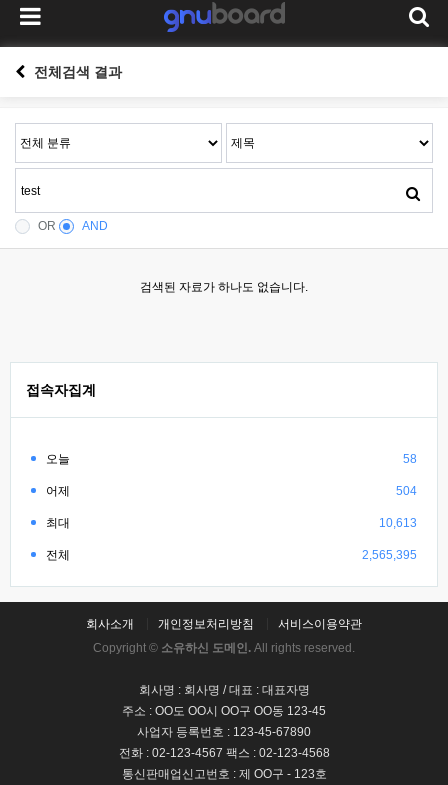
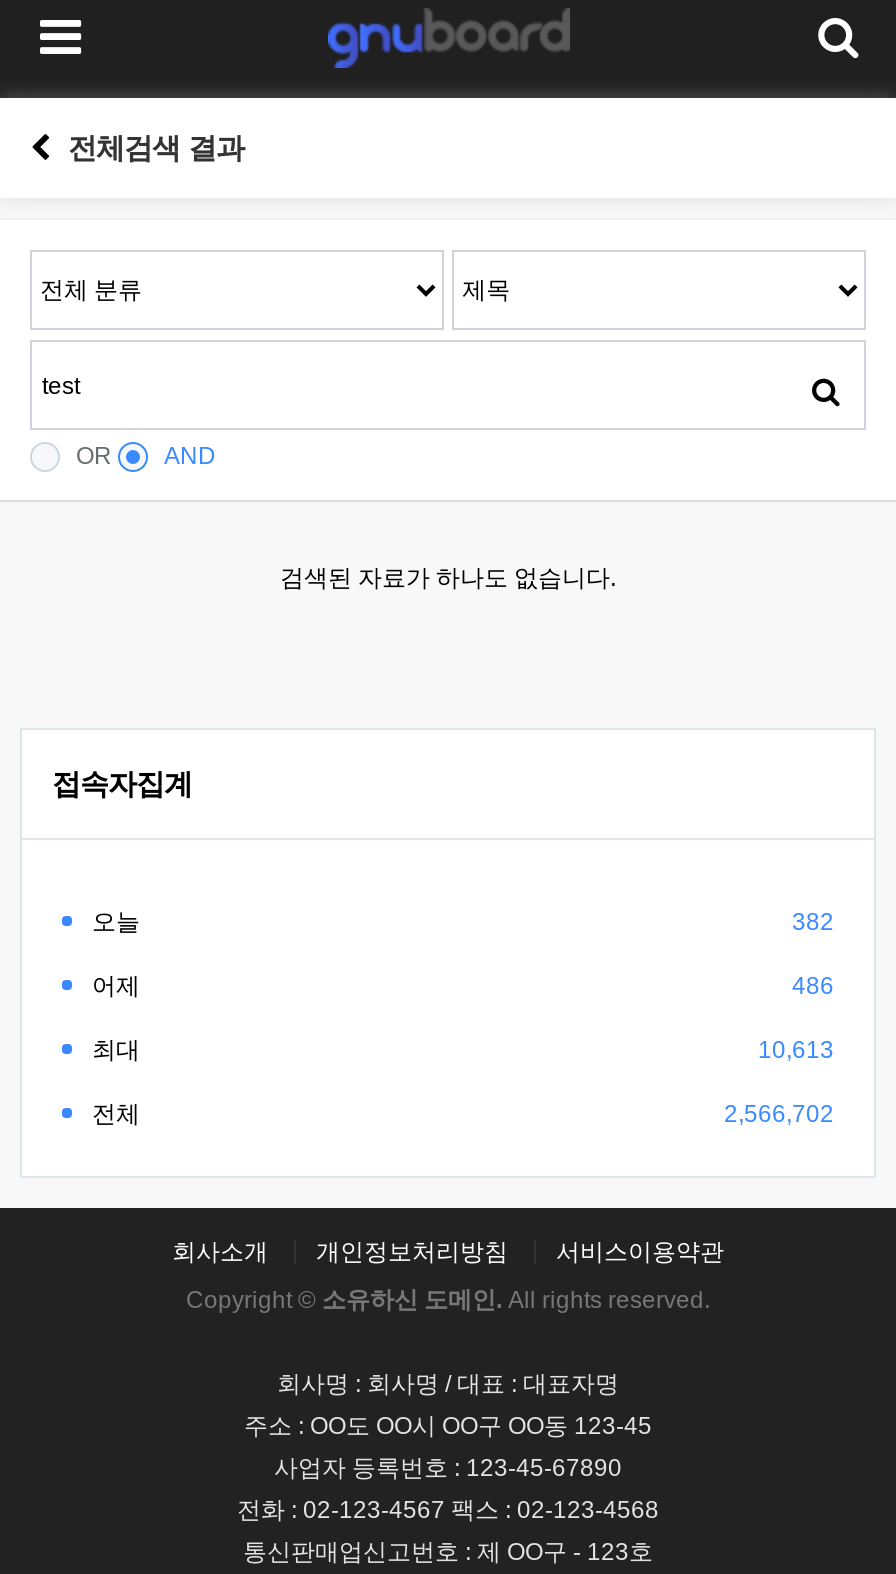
[403,452,417,466] 58 -> [792,908,834,936] 382
[396,484,417,498] 504 -> [792,972,834,1000] 486
[362,548,417,562] 2,565,395 -> [724,1100,834,1128] 2,566,702

